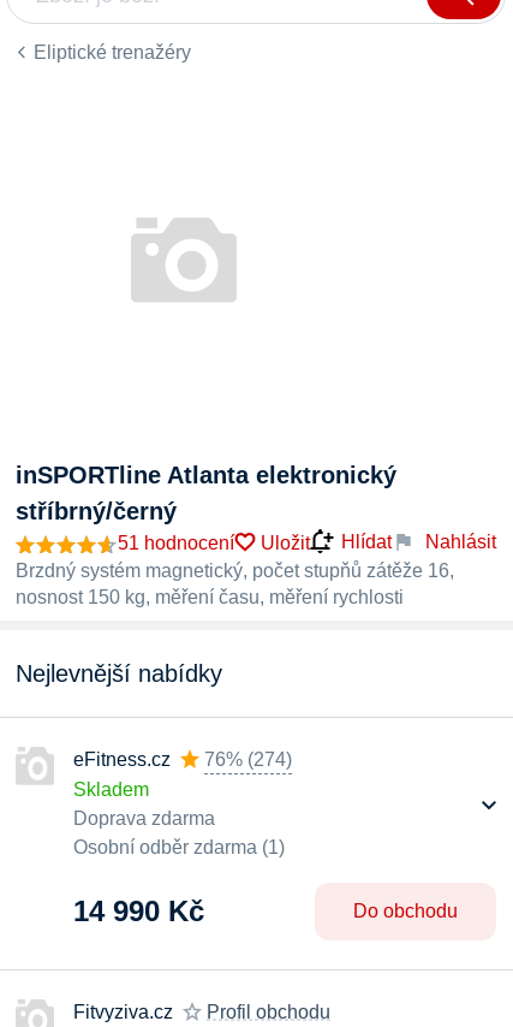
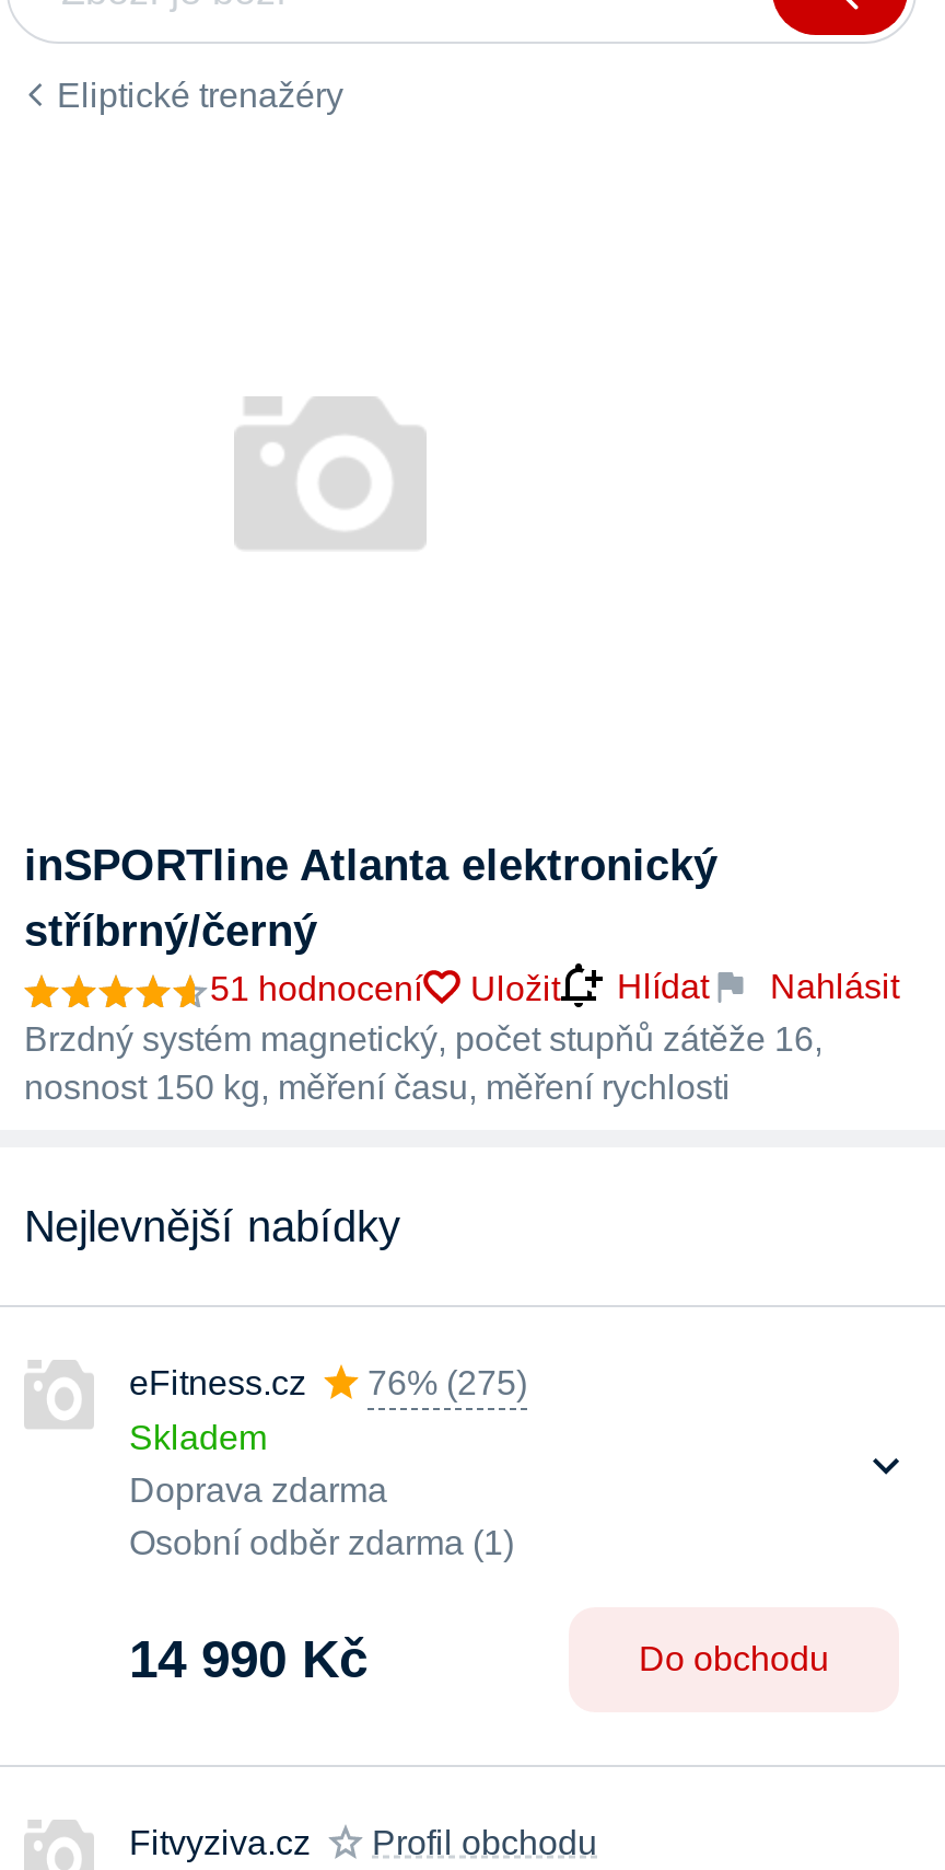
[73,749,292,770] eFitness.cz 76% (274) -> [129,1364,527,1401] eFitness.cz 76% (275)

